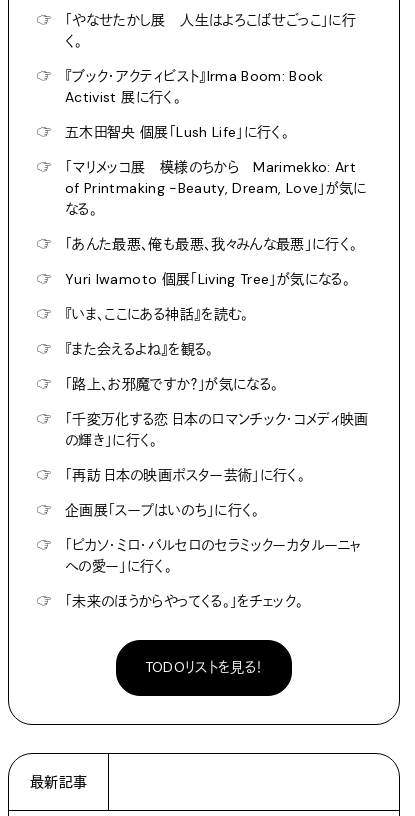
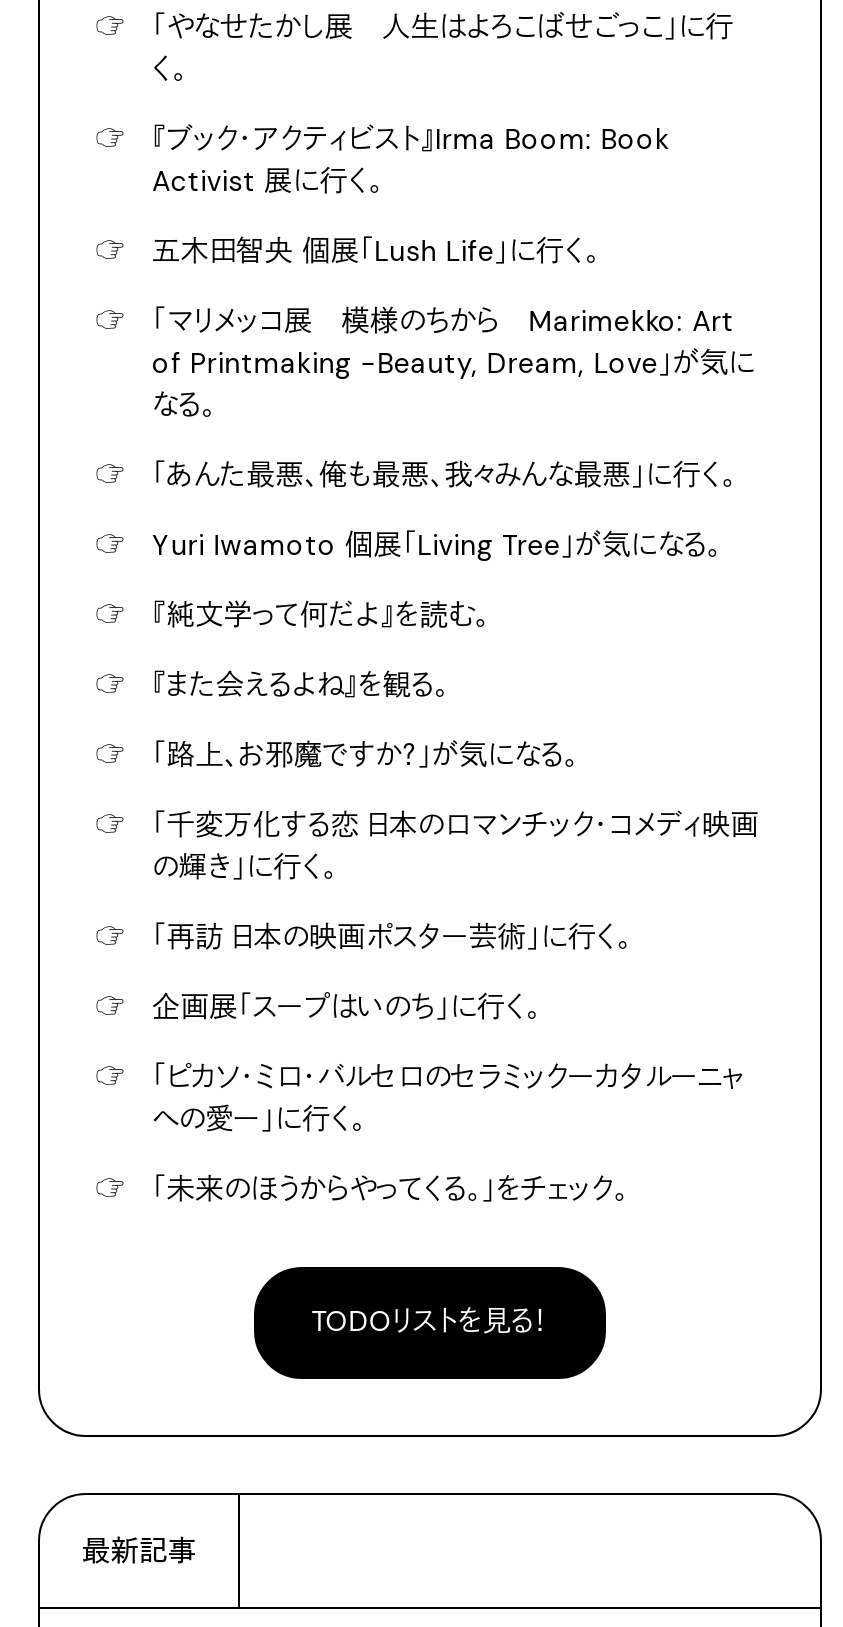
[65,305,249,323] 『いま、ここにある神話』を読む。 -> [152,596,490,632] 『純文学って何だよ』を読む。

